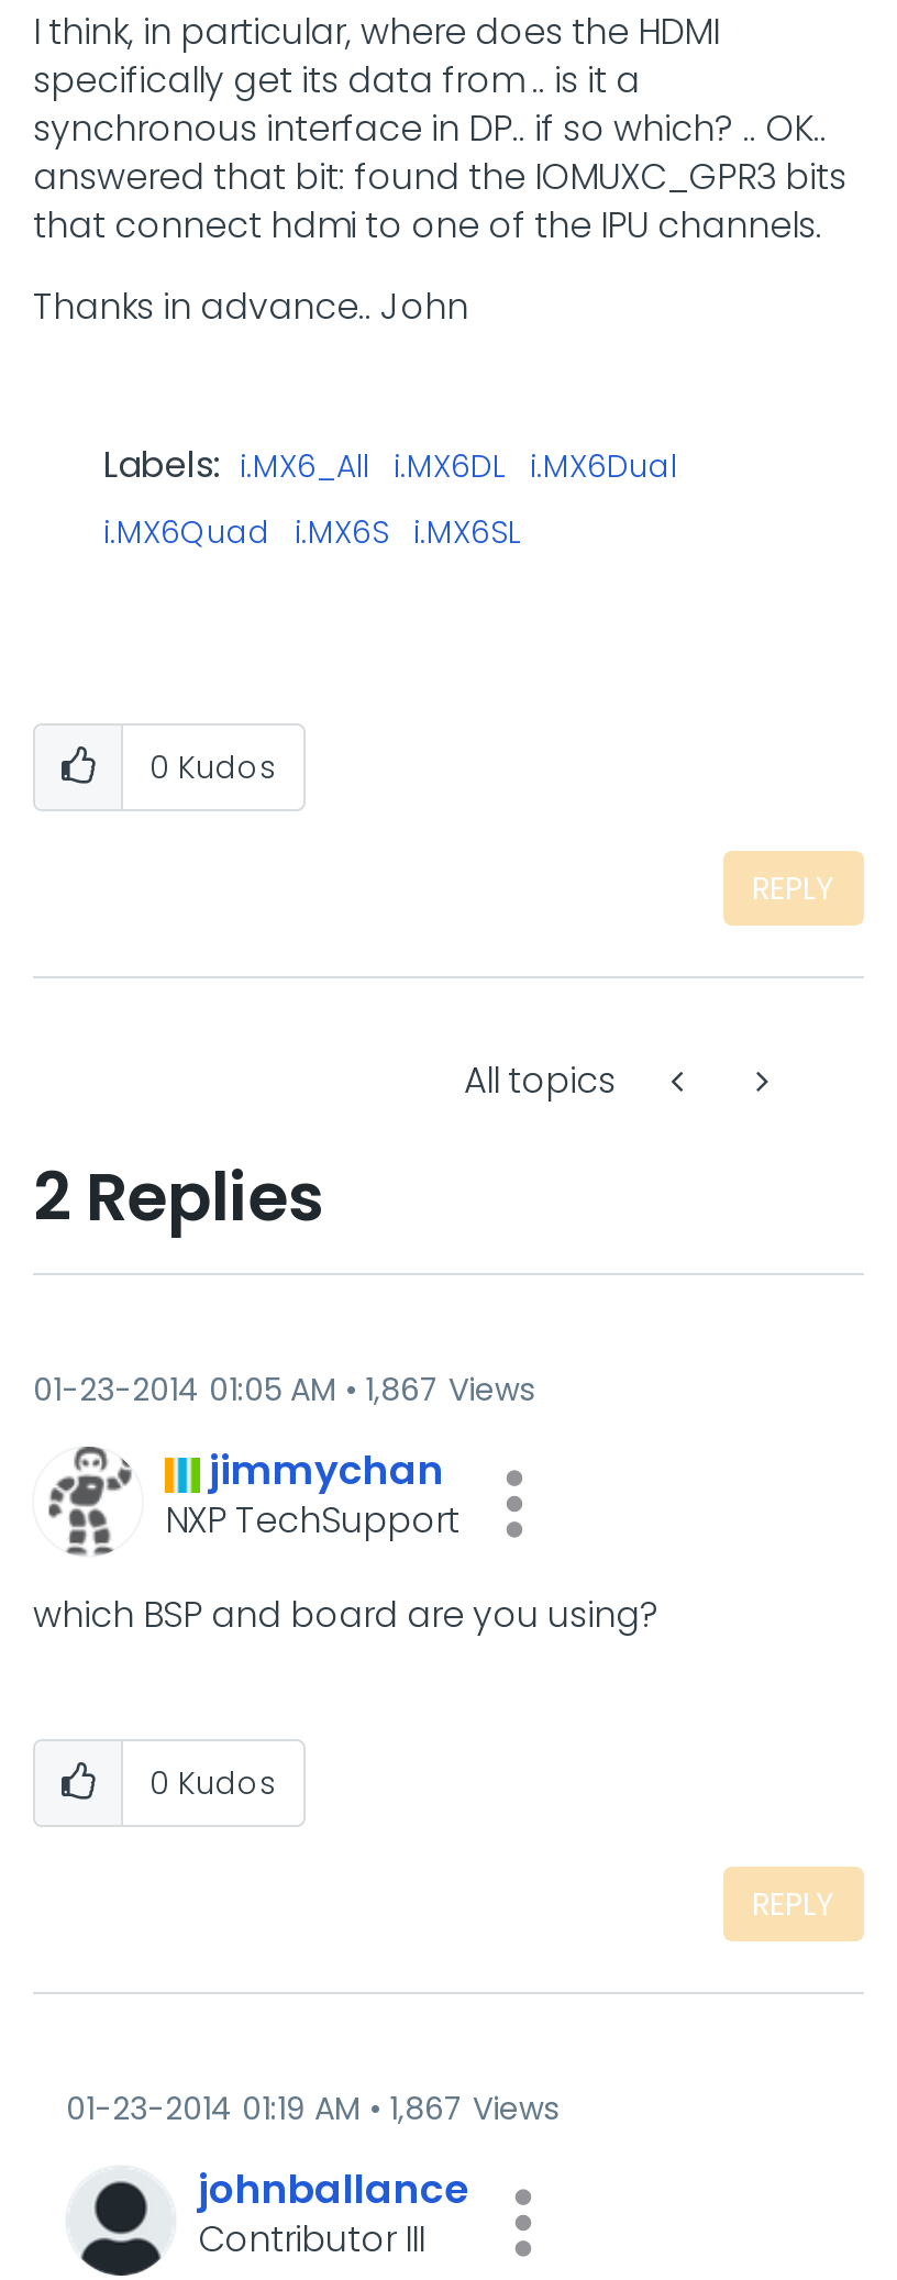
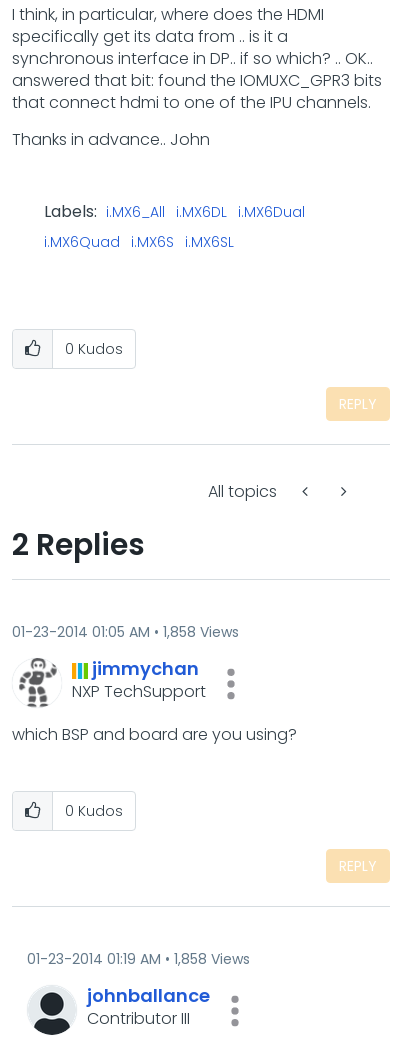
[33,1368,534,1412] 01-23-2014 01:05 AM 1,867 Views -> [12,622,239,642] 01-23-2014 01:05 AM 1,858 Views
[66,2087,558,2130] 01-23-2014 01:19 AM 1,867 Views -> [27,949,250,969] 01-23-2014 01:19 AM 1,858 Views

